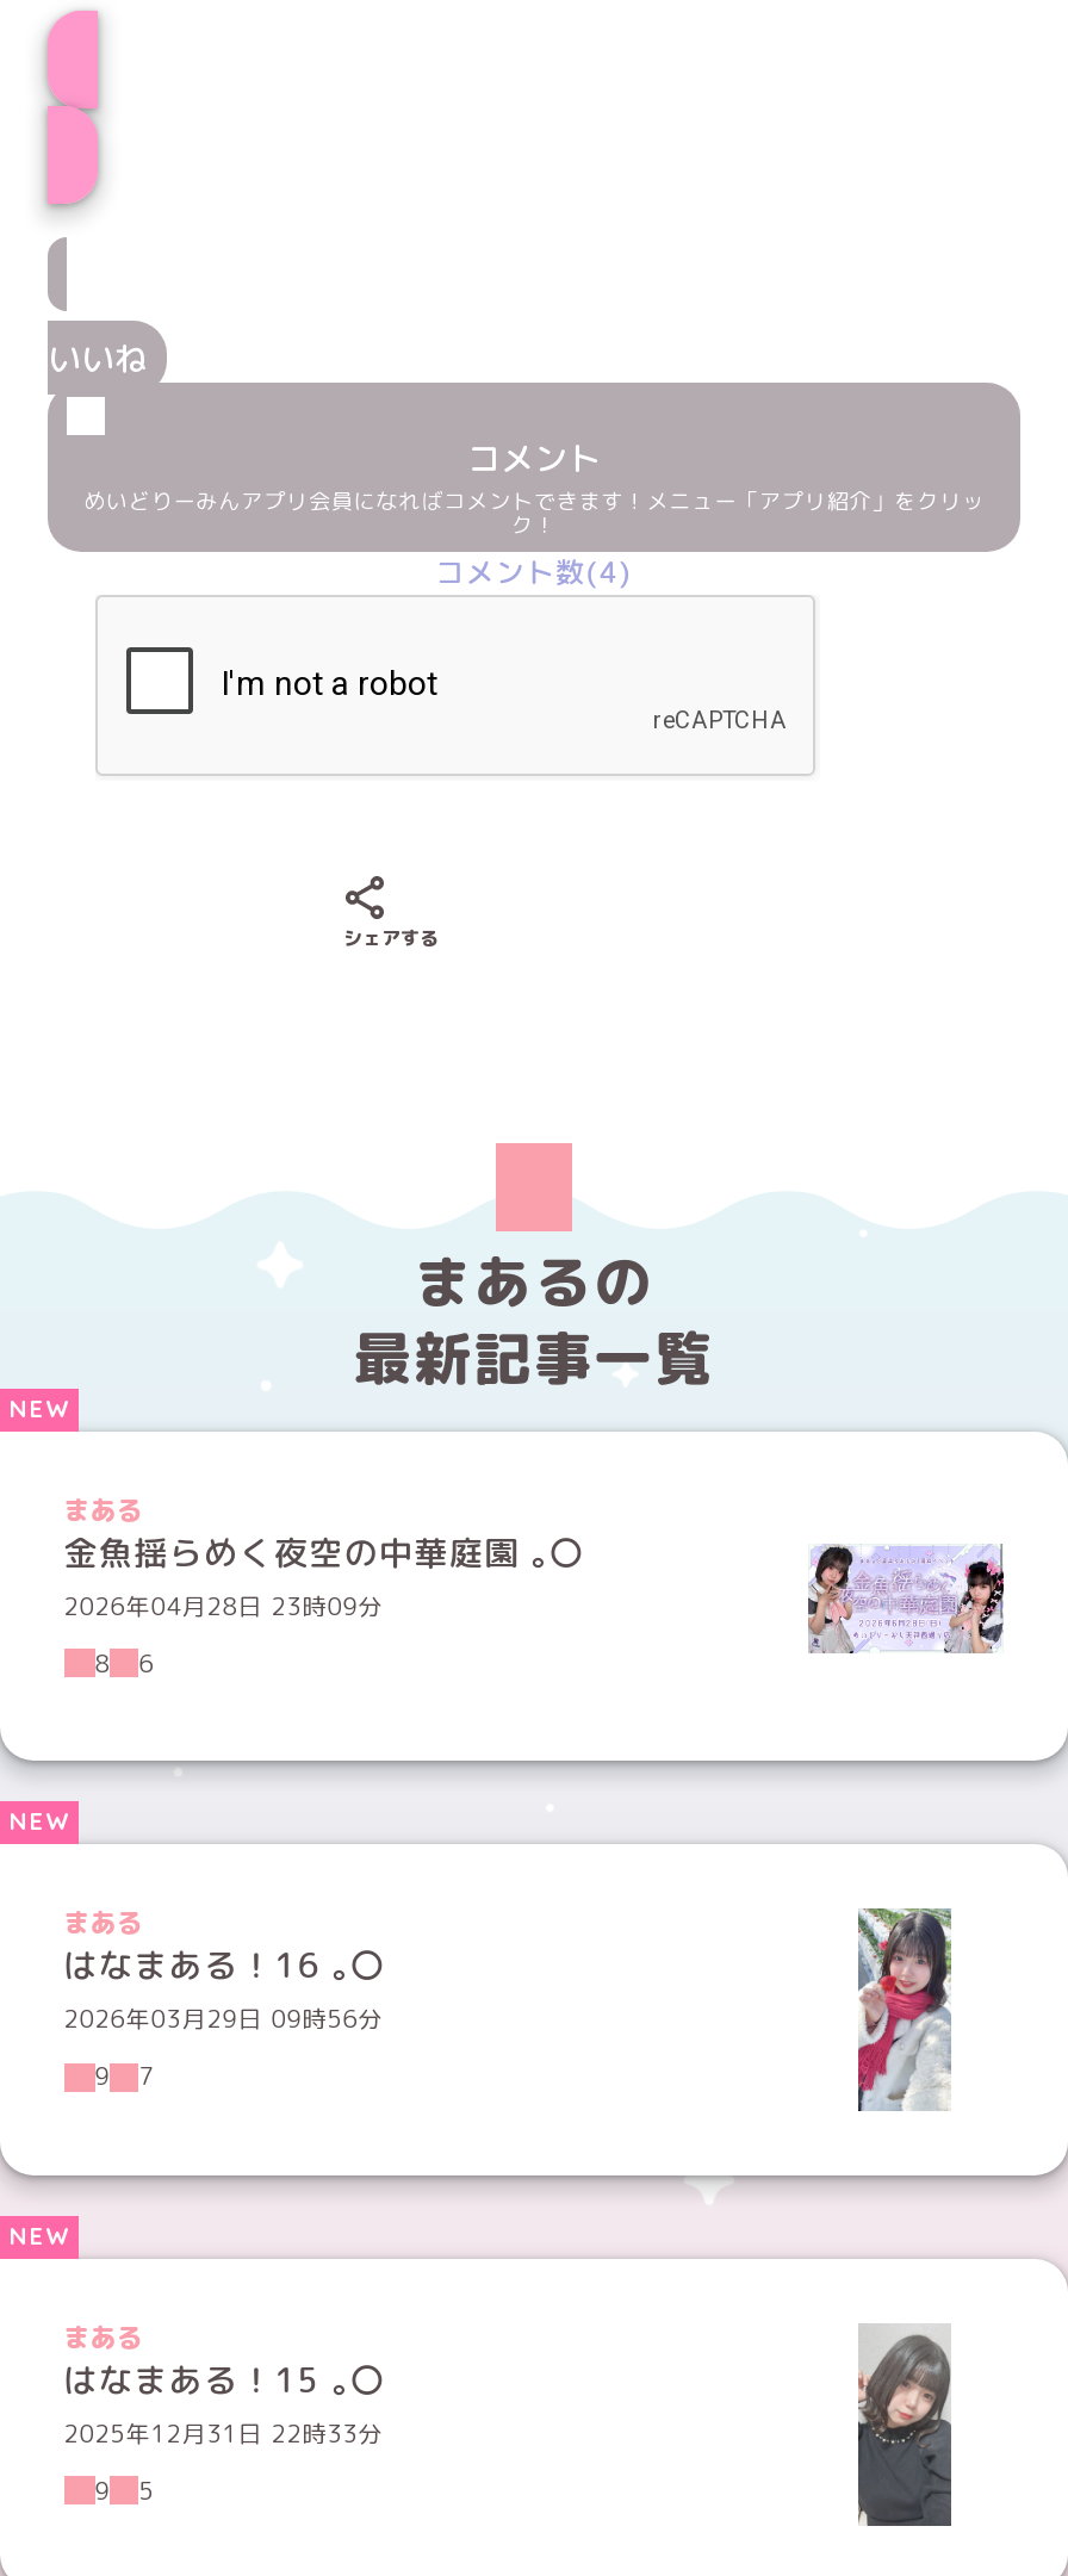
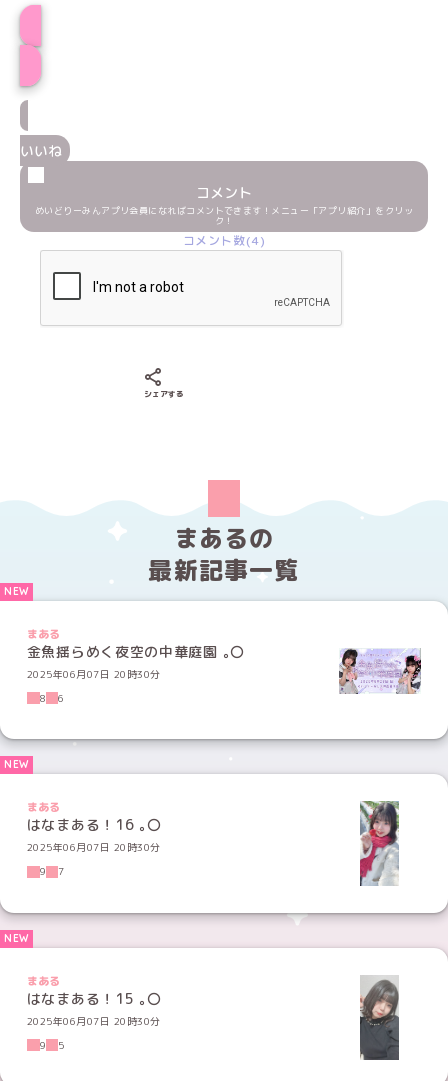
[64,1588,383,1621] 2026年04月28日 23時09分 -> [27,667,161,681] 2025年06月07日 20時30分
[64,2001,383,2035] 2026年03月29日 09時56分 -> [27,840,161,854] 2025年06月07日 20時30分
[64,2415,383,2448] 2025年12月31日 22時33分 -> [27,1013,161,1027] 2025年06月07日 20時30分

